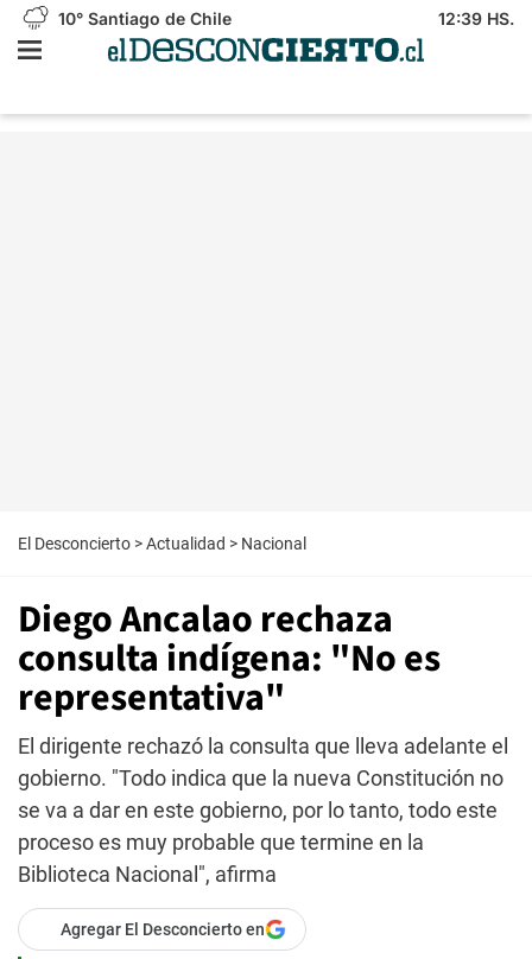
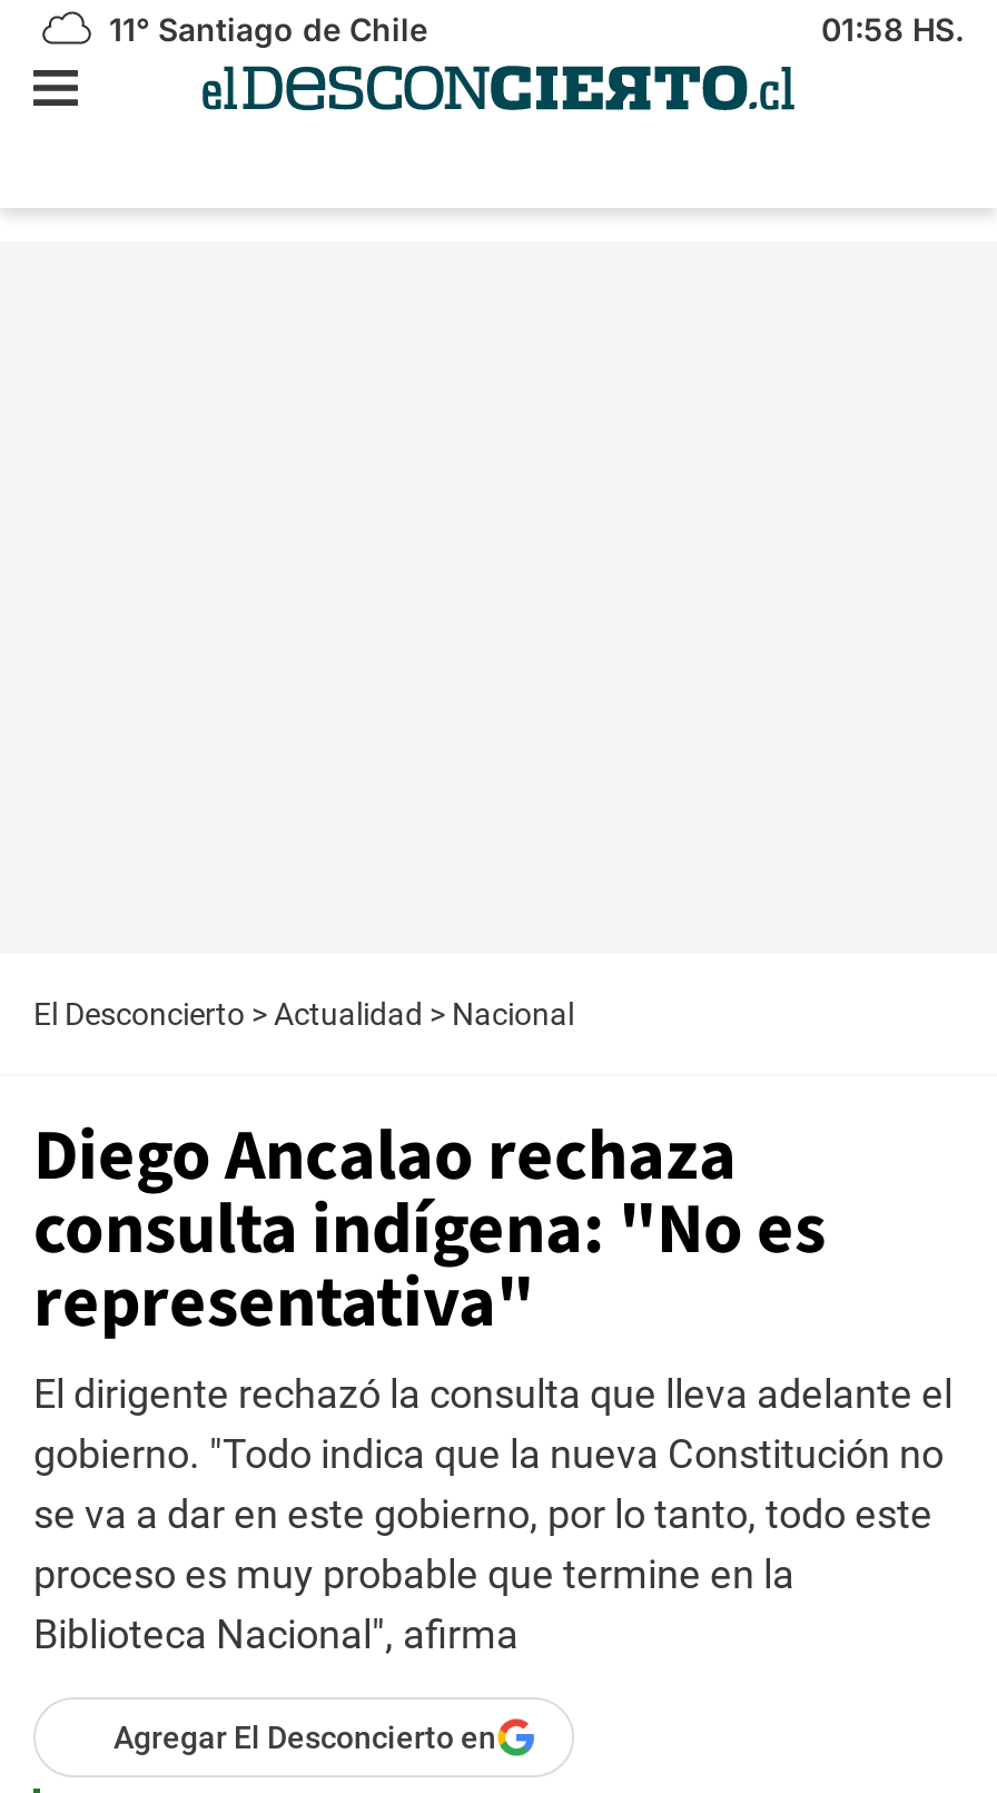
[53,8,232,28] 10° Santiago de Chile -> [100,10,427,48] 11° Santiago de Chile
[438,8,514,28] 12:39 HS. -> [821,10,964,48] 01:58 HS.

